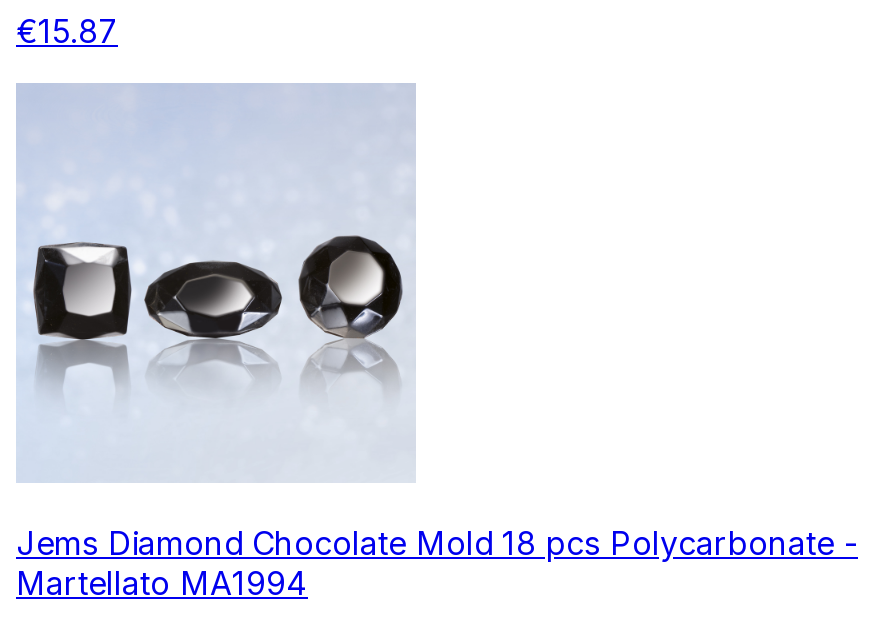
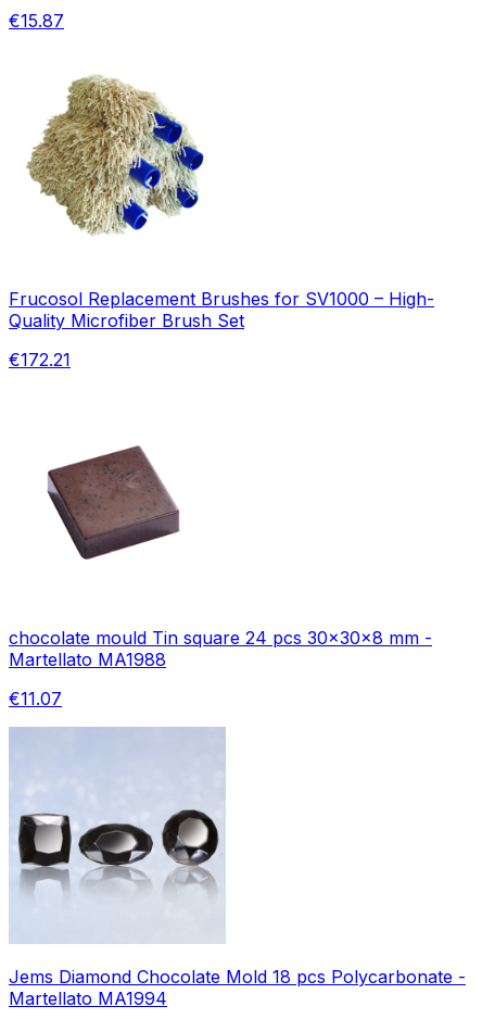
none -> [9,287,434,370] Frucosol Replacement Brushes for SV1000 – High- | Quality Microfiber Brush Set | €172.21
none -> [9,626,432,709] chocolate mould Tin square 24 pcs 30x30x8 mm - | Martellato MA1988 | €11.07
none -> [26,74,204,236] [image]
none -> [47,444,180,561] [image]

